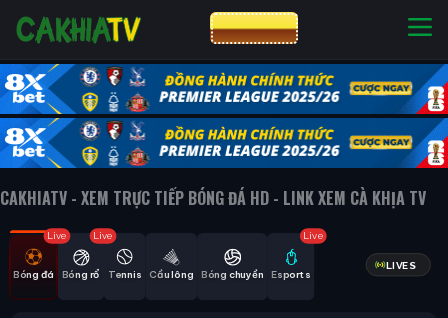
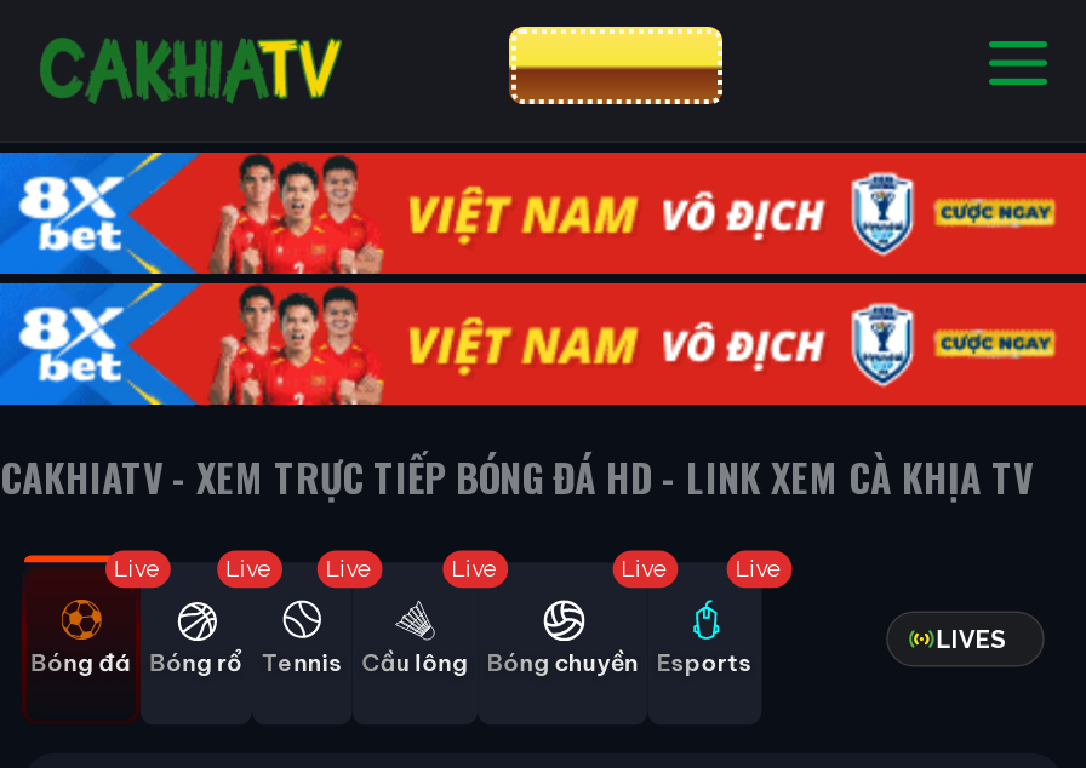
[4,63,445,169] [image] -> [12,150,1079,407] [image]
none -> [325,554,374,580] Live
none -> [451,554,500,580] Live
none -> [621,554,670,580] Live

